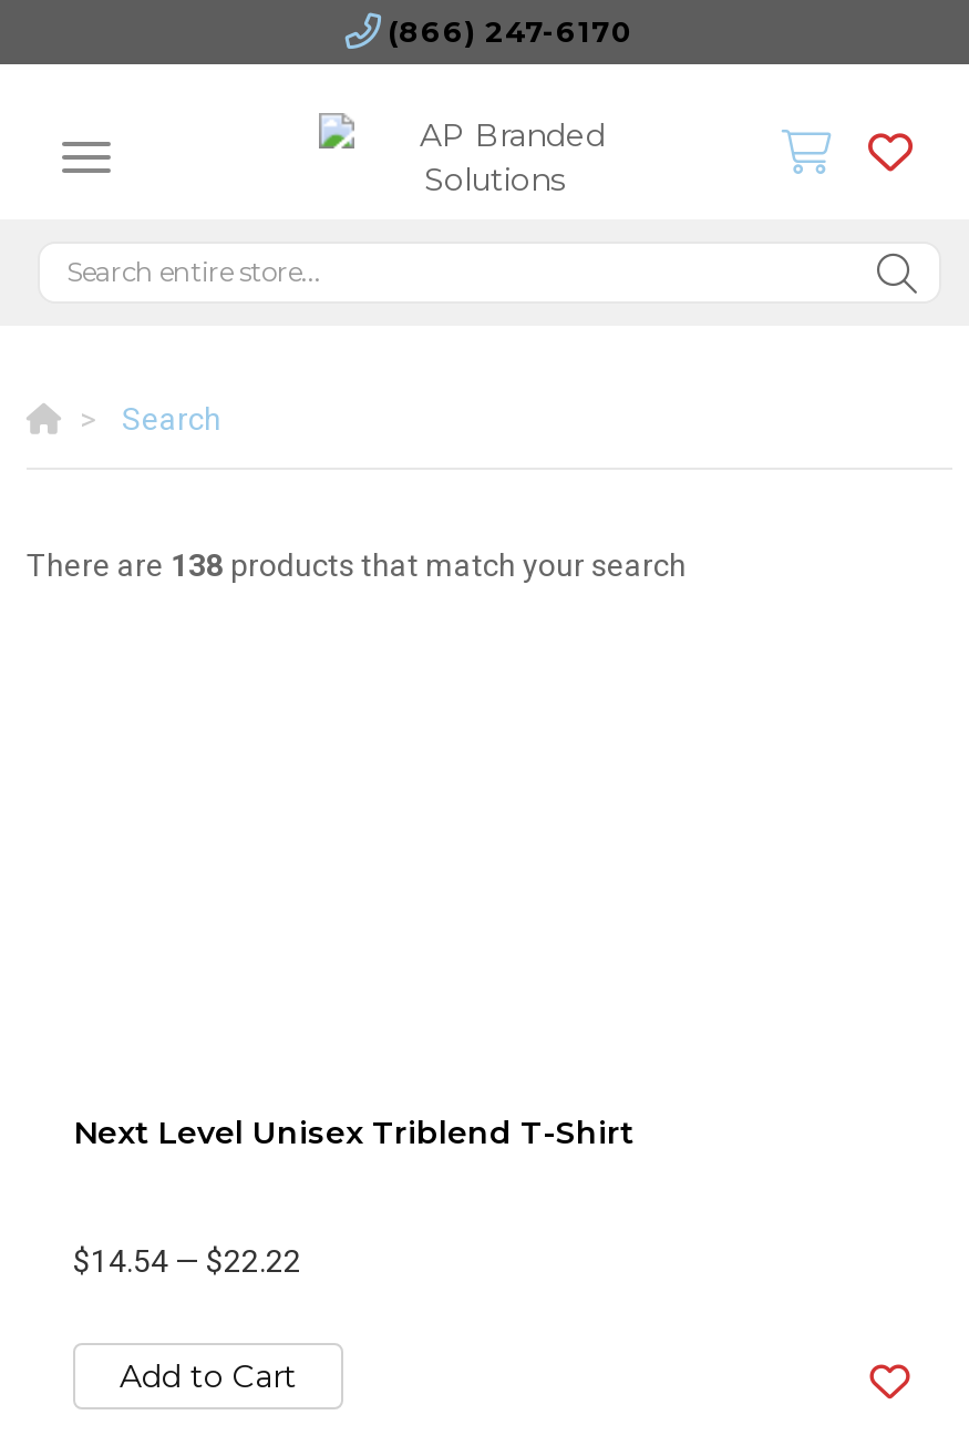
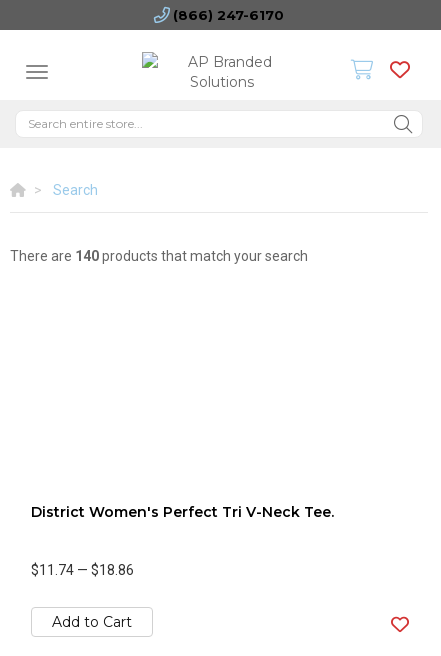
[27,547,687,583] There are 138 products that match your search -> [10,248,308,264] There are 140 products that match your search
[73,1112,633,1152] Next Level Unisex Triblend T-Shirt -> [31,503,334,521] District Women's Perfect Tri V-Neck Tee.
[73,1243,301,1279] $14.54 — $22.22 -> [31,562,134,578] $11.74 — $18.86

